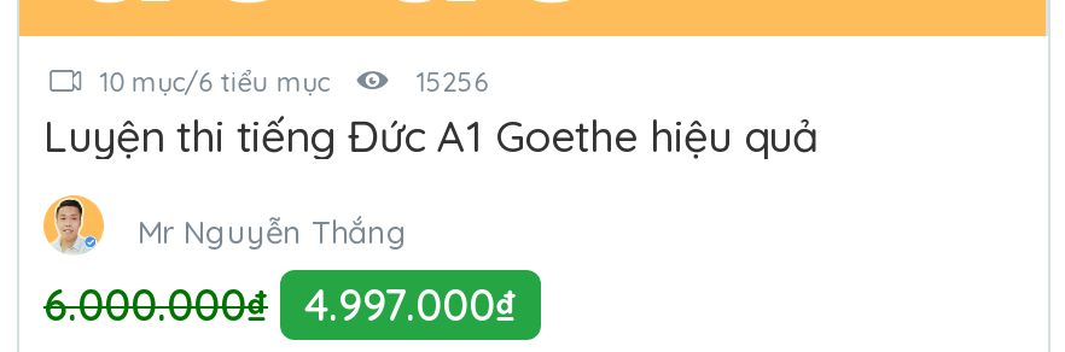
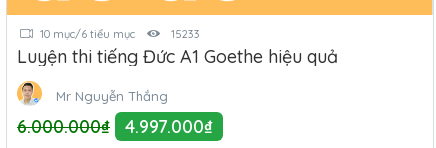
[416,66,489,100] 15256 -> [171,27,200,41] 15233

